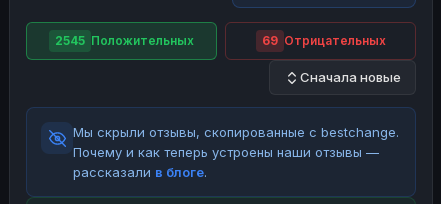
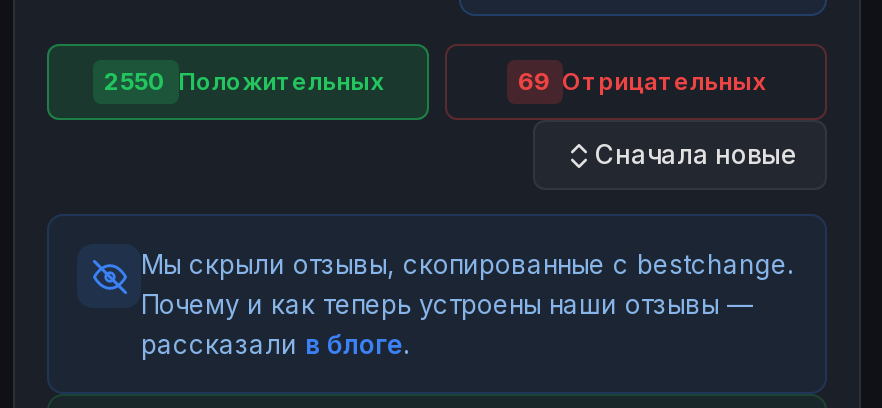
[55,33,194,48] 2545 Положительных -> [104,66,384,96] 2550 Положительных

